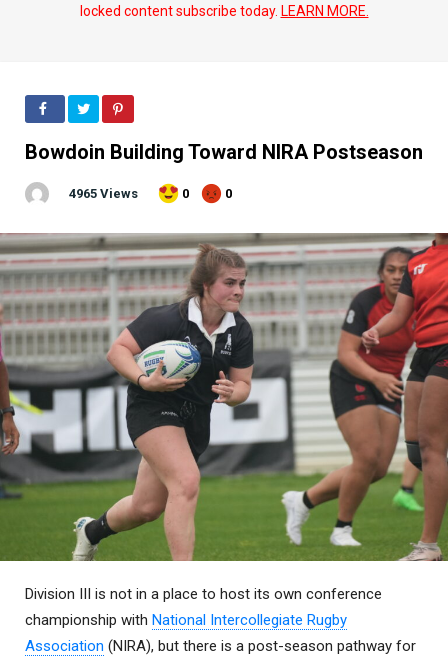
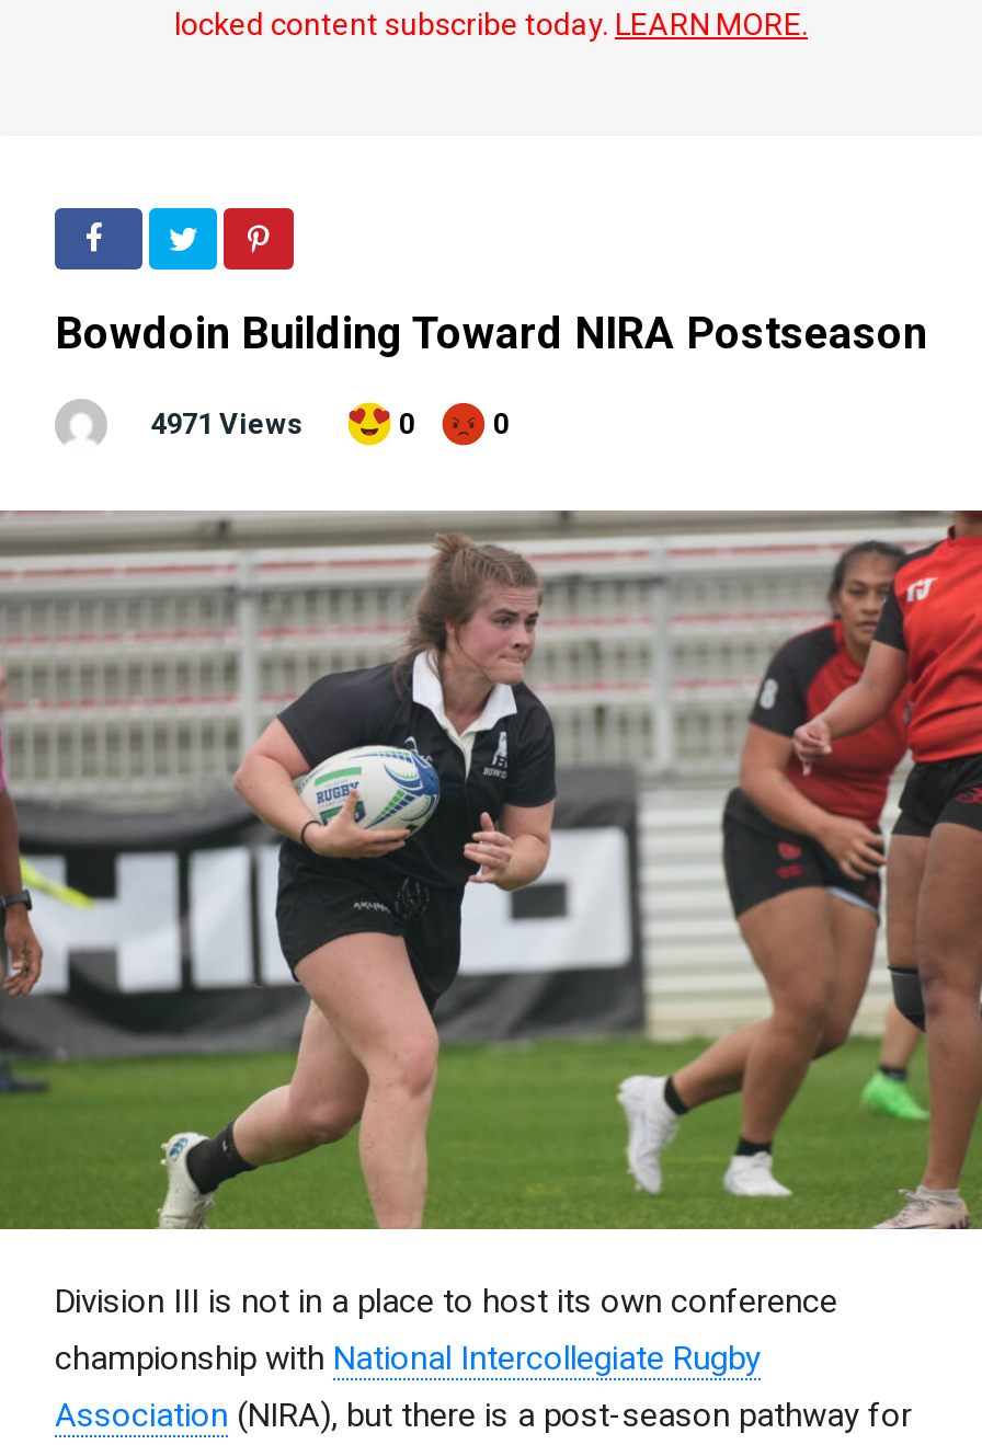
[69,186,138,201] 4965 Views -> [151,408,302,440] 4971 Views

